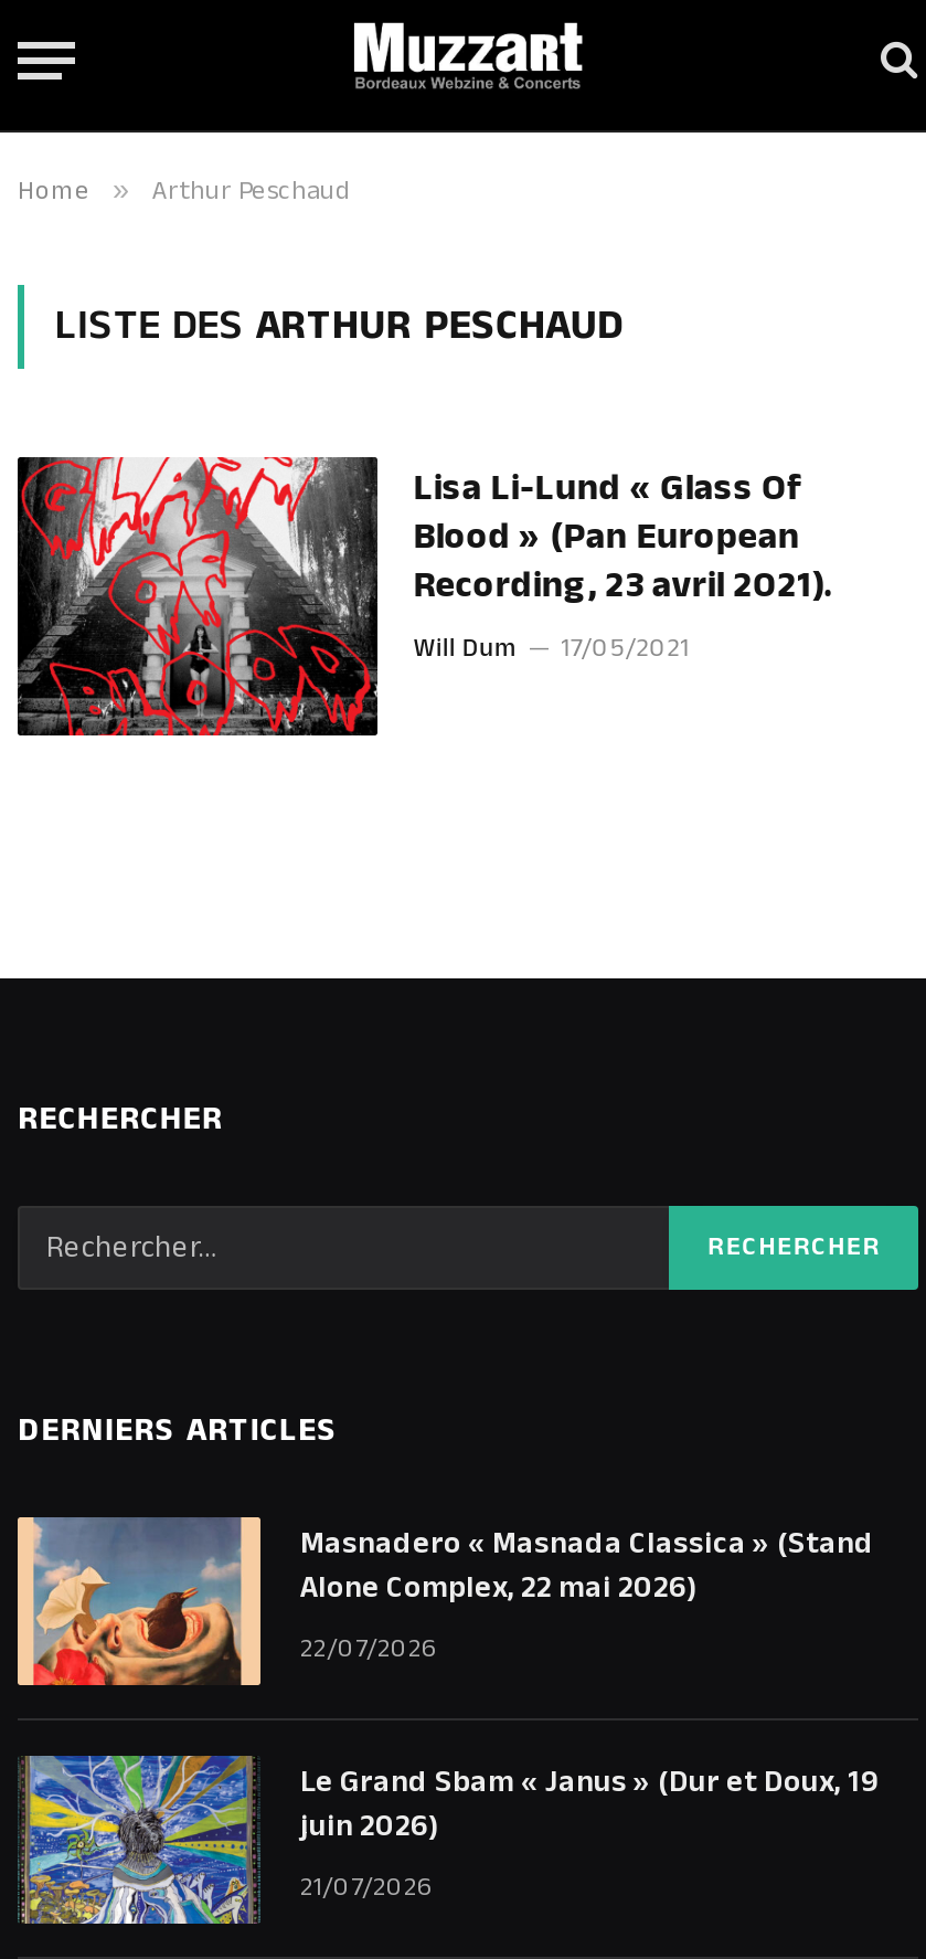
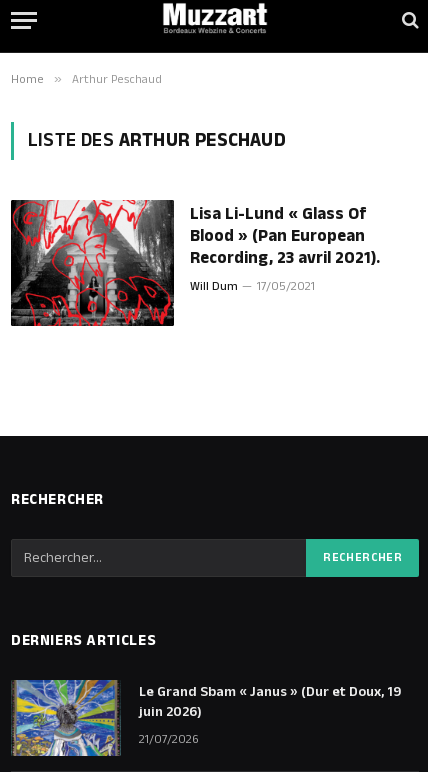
[15,1515,874,1687] [image] | Masnadero « Masnada Classica » (Stand | Alone Complex, 22 mai 2026) | 22/07/2026 -> none

